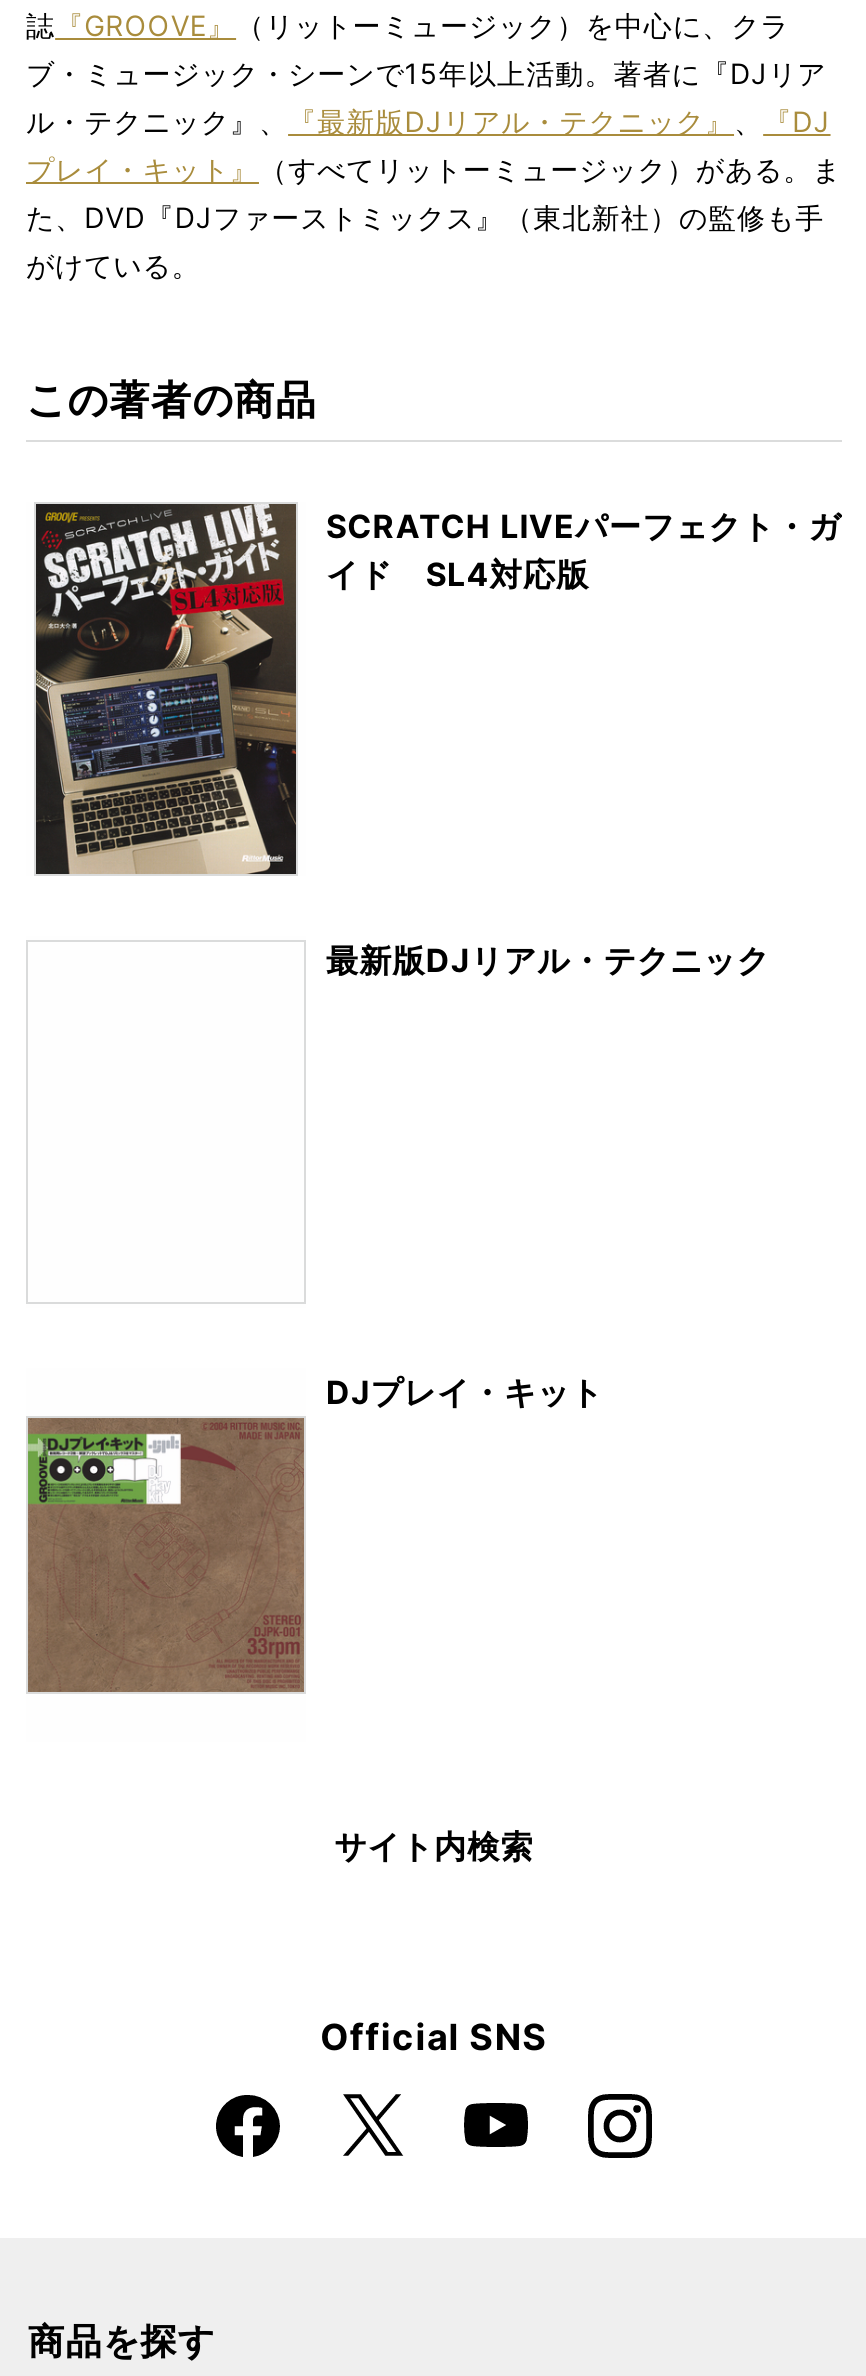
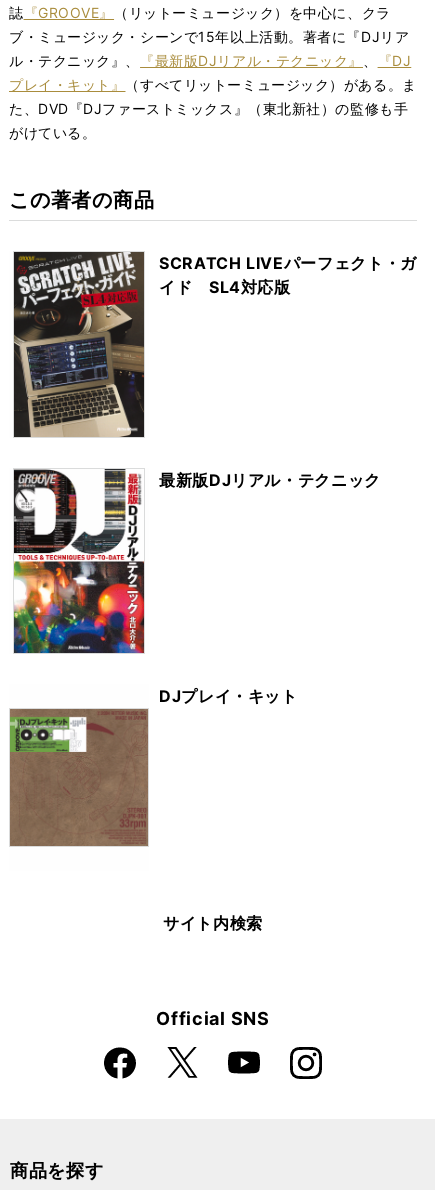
none -> [13,468,145,654] [image]

